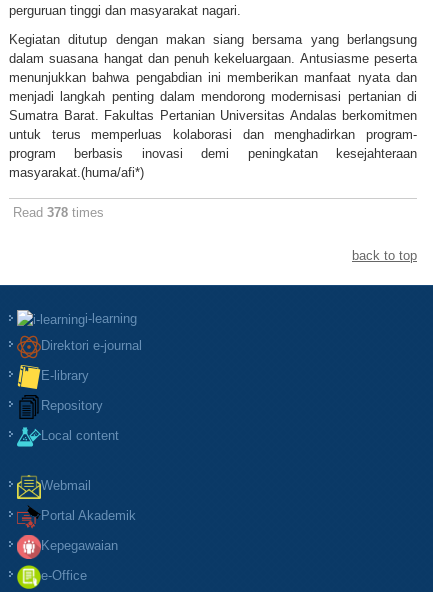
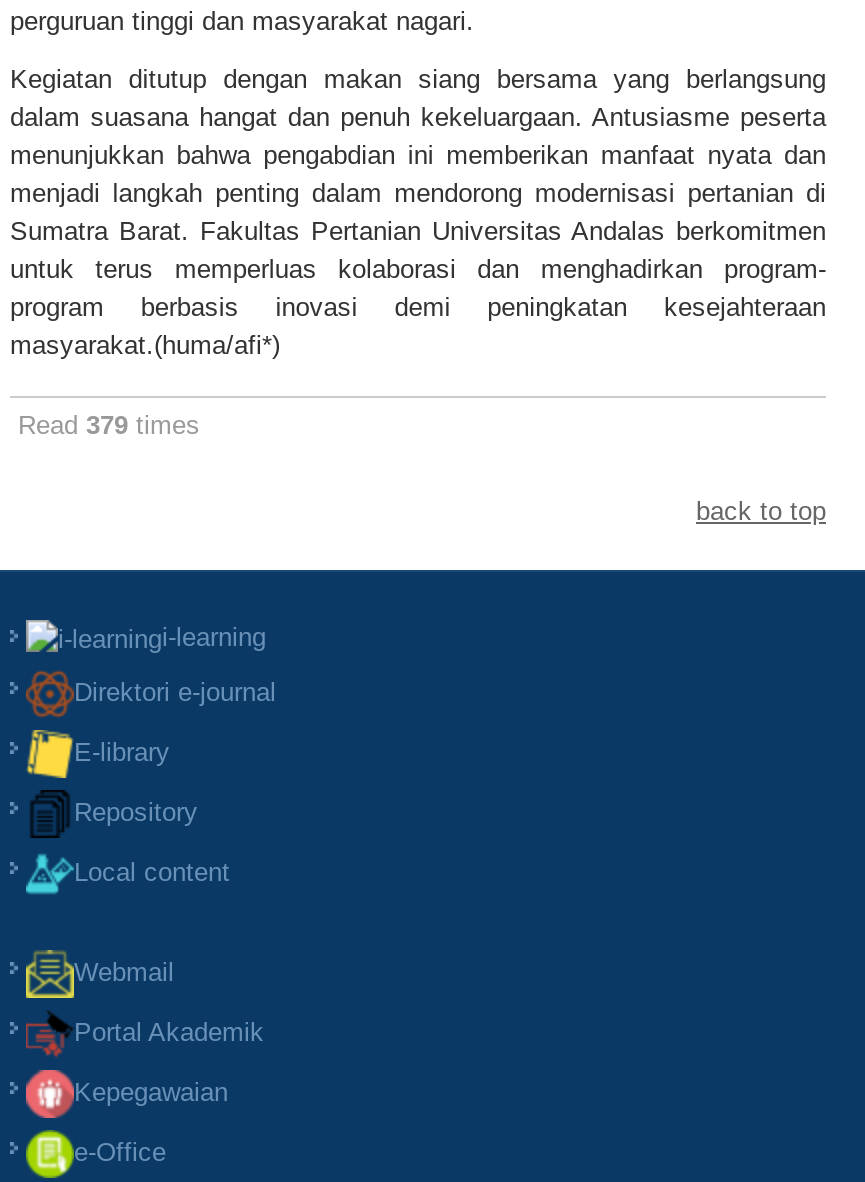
[13,205,104,220] Read 378 times -> [18,409,200,439] Read 379 times

